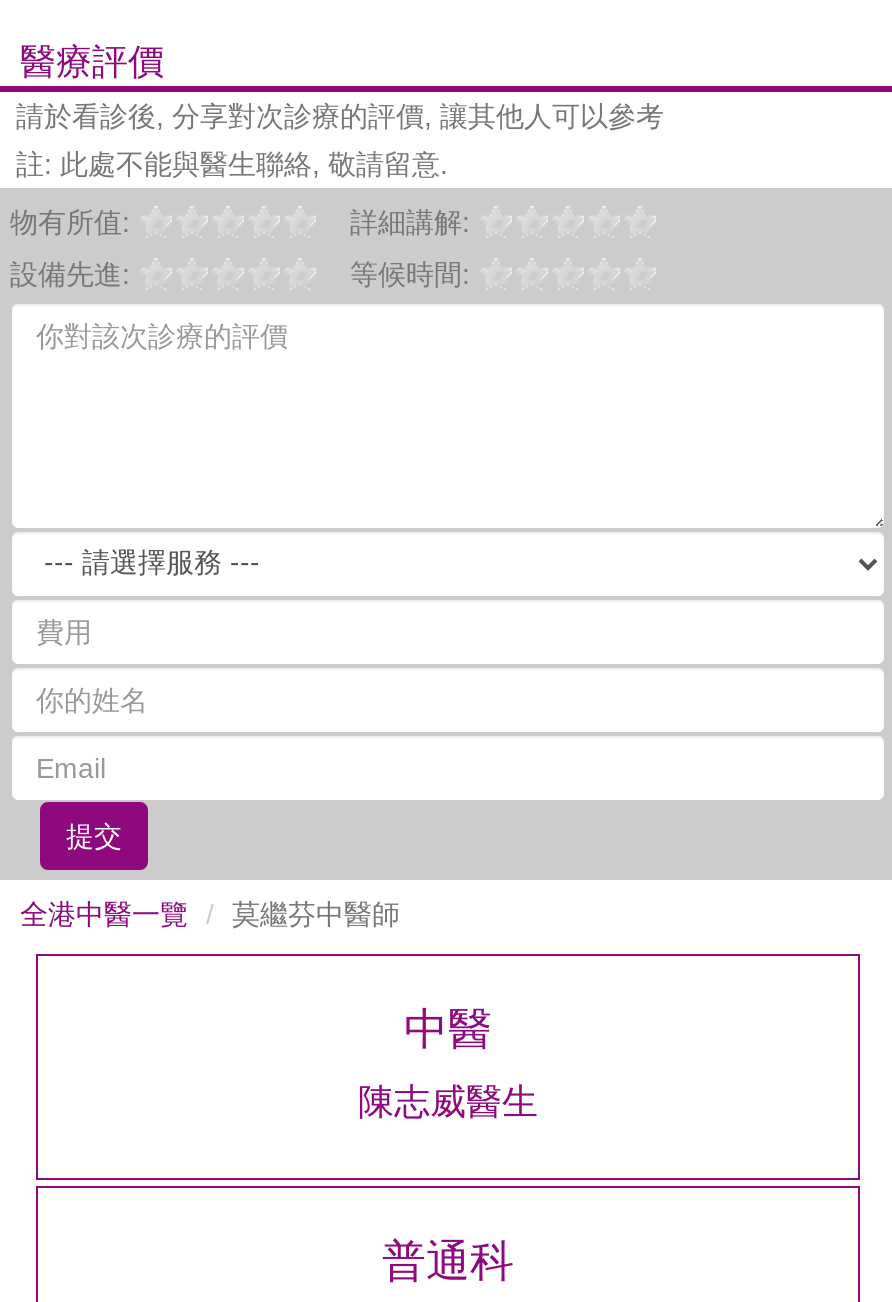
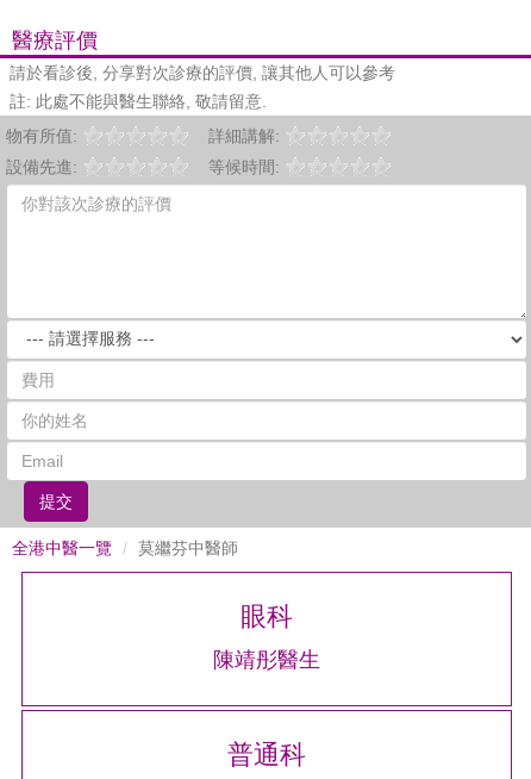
[404,1004,492,1054] 中醫 -> [240,602,293,631] 眼科
[358,1082,538,1122] 陳志威醫生 -> [213,648,320,672] 陳靖彤醫生

